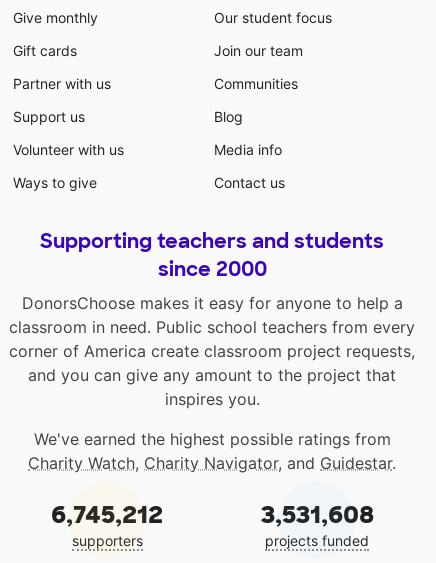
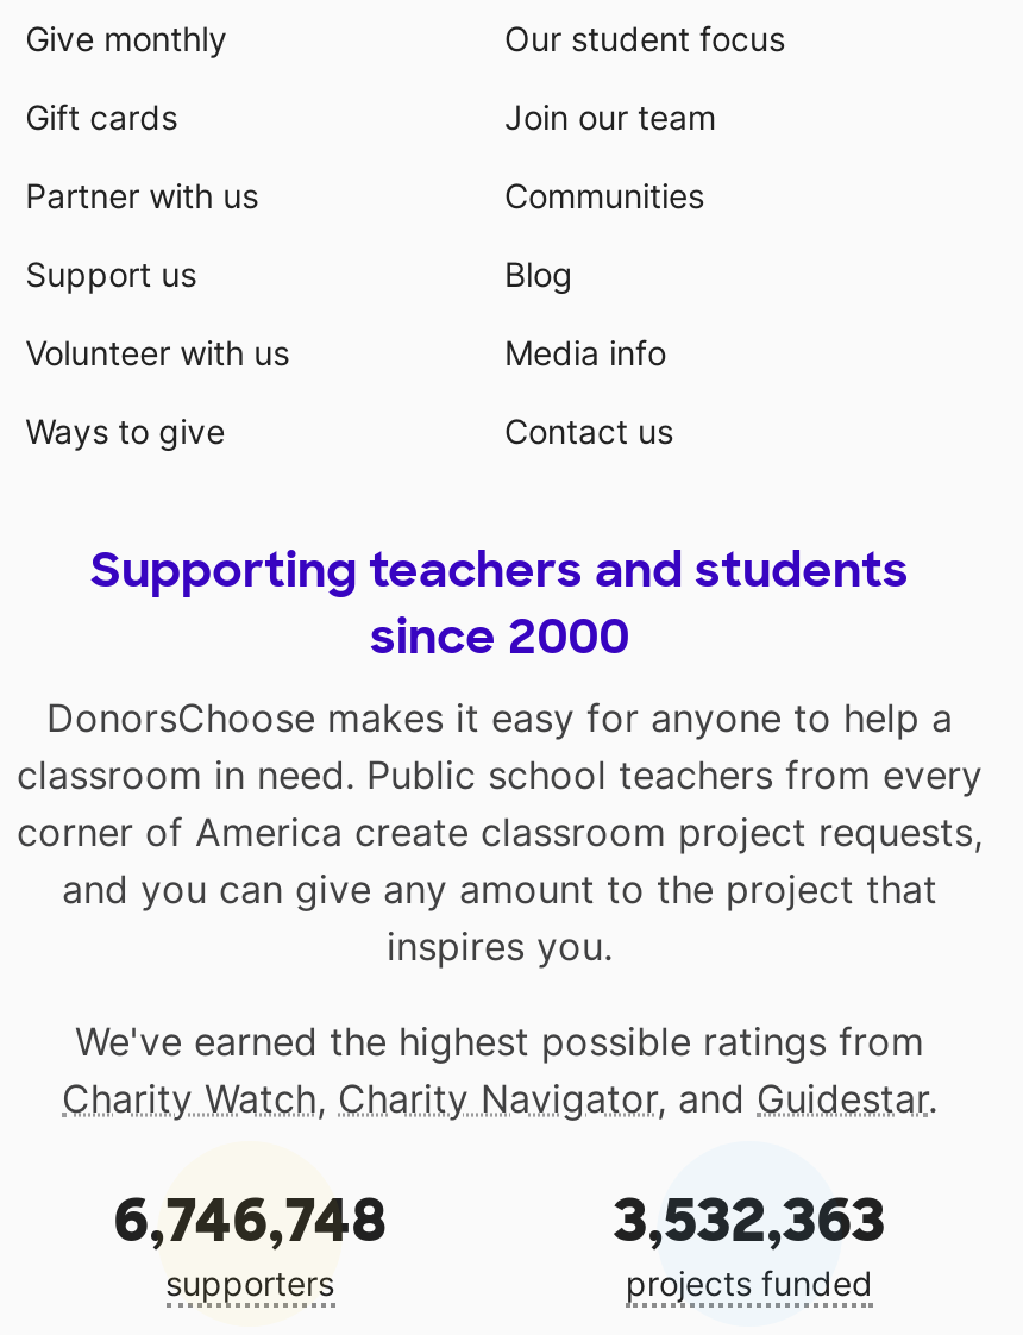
[51,499,163,530] 6,745,212 -> [113,1184,387,1258] 6,746,748
[260,499,373,530] 3,531,608 -> [614,1184,885,1258] 3,532,363

